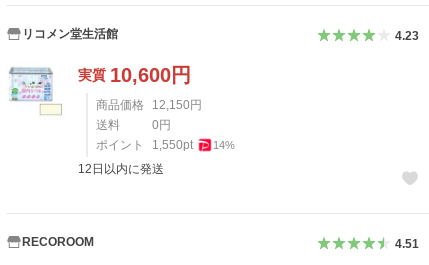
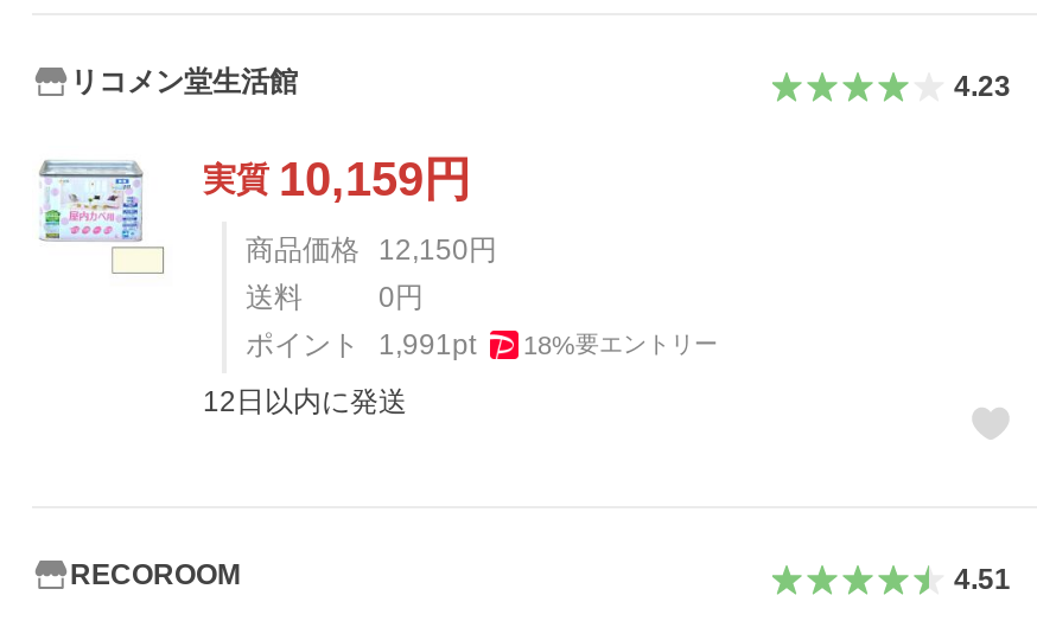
[78,63,191,85] 実質10,600円 -> [203,153,471,205] 実質10,159円
[96,137,235,151] ポイント 1,550pt | 14% -> [246,328,718,361] ポイント 1,991pt | 18%要エントリー

